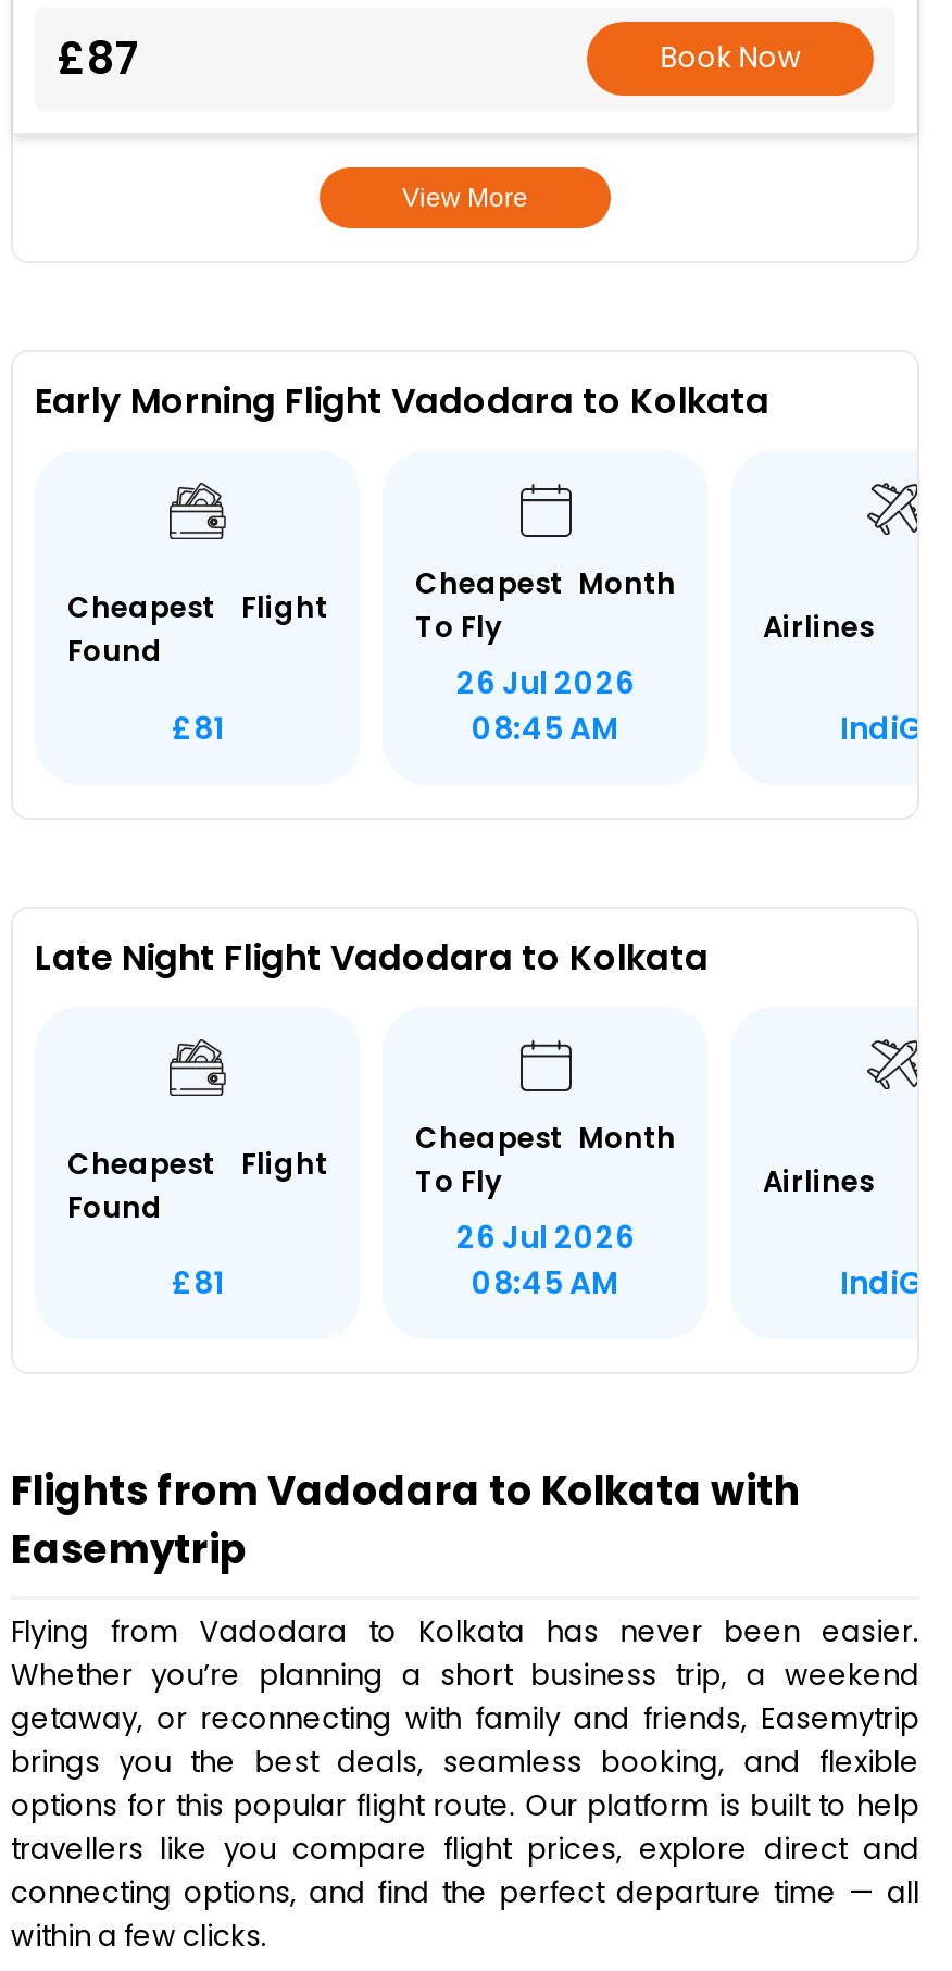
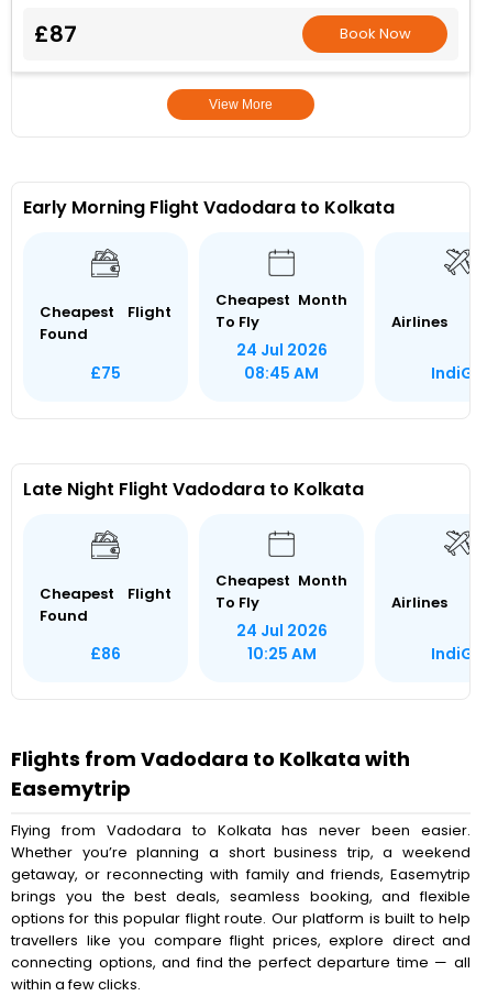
[456,661,635,704] 26 Jul 2026 -> [236,339,327,361] 24 Jul 2026
[172,706,224,750] £81 -> [90,362,121,384] £75
[456,1216,635,1260] 26 Jul 2026 -> [236,620,327,642] 24 Jul 2026
[172,1262,224,1305] £81 -> [90,643,121,665] £86
[472,1262,619,1305] 08:45 AM -> [247,643,316,665] 10:25 AM

